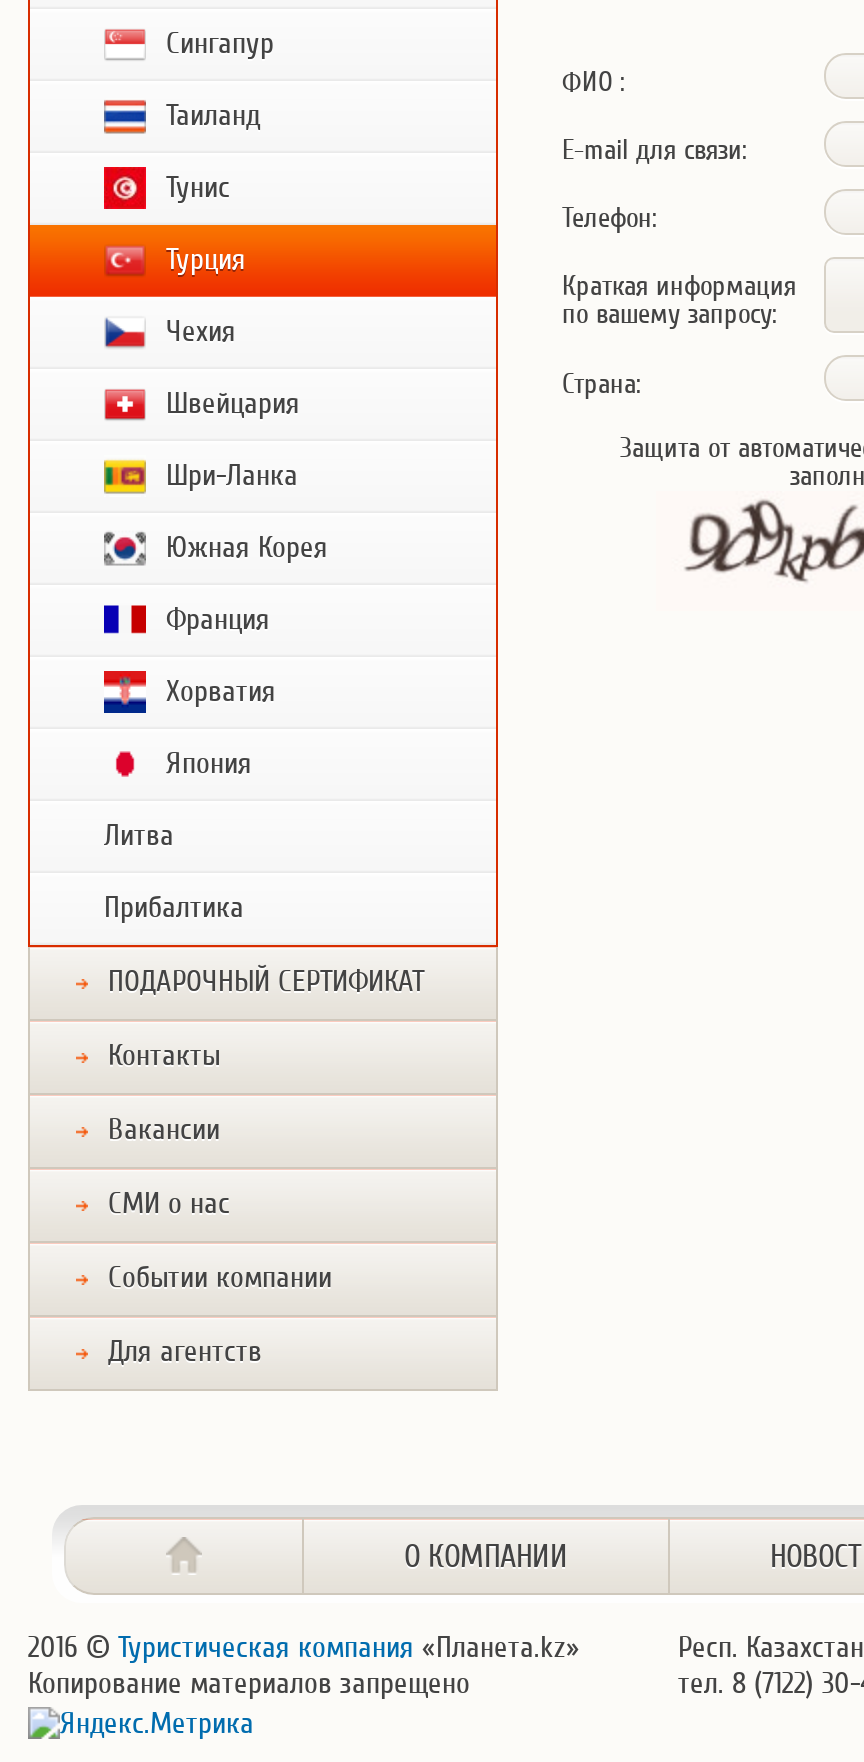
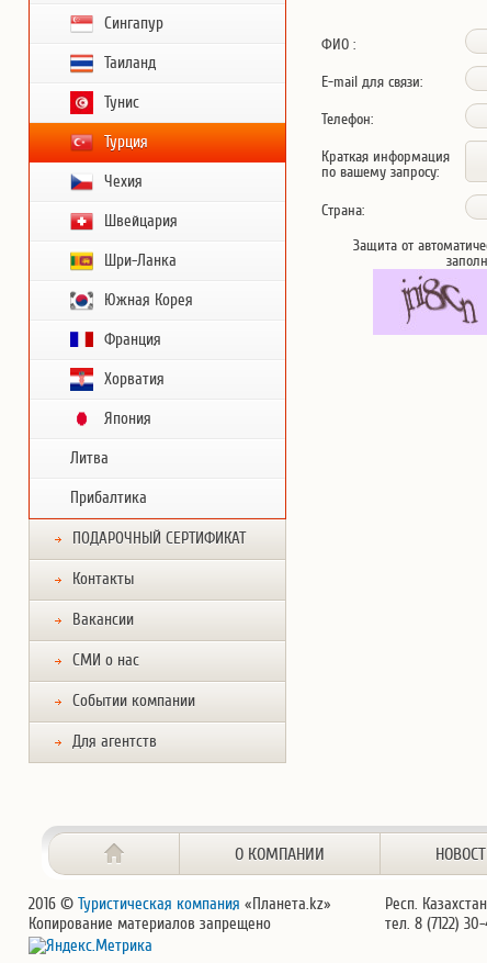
[658,493,858,609] [image] -> [373,269,484,335] [image]

